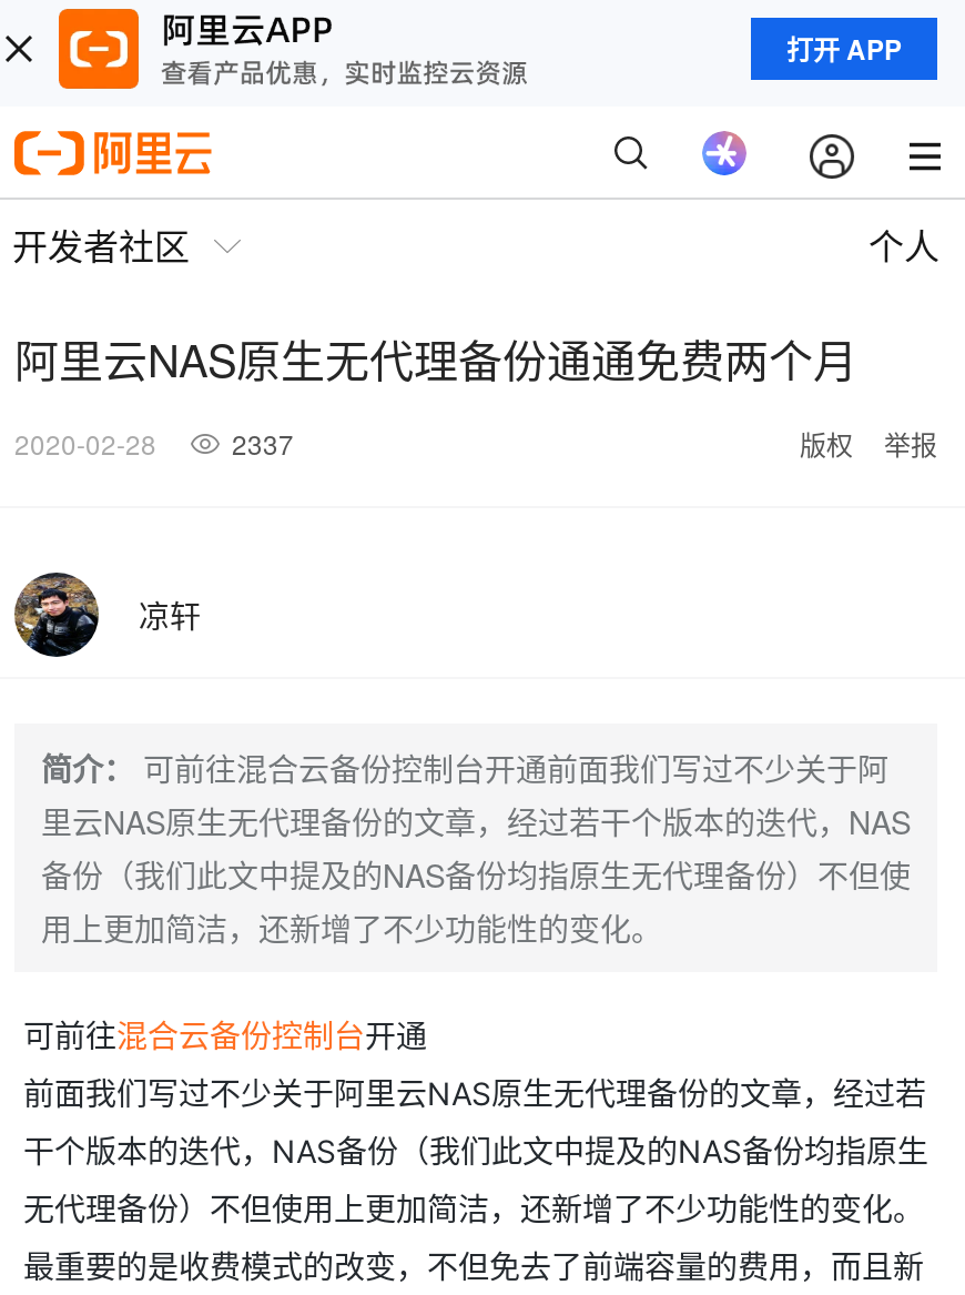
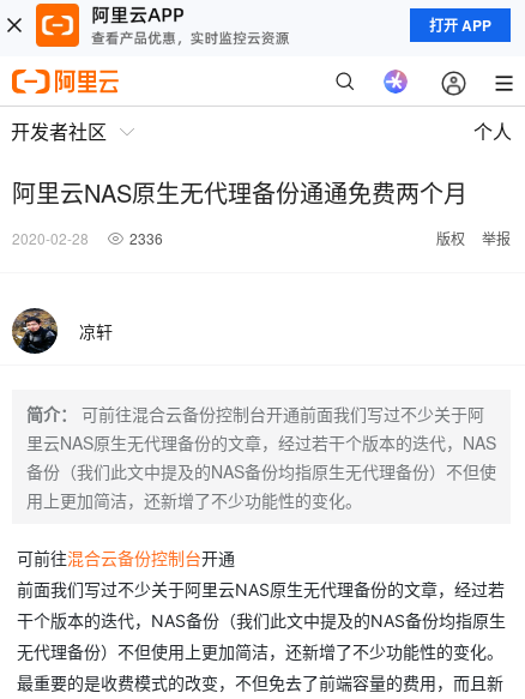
[14,424,294,462] 2020-02-28 2337 -> [12,228,163,248] 2020-02-28 2336

